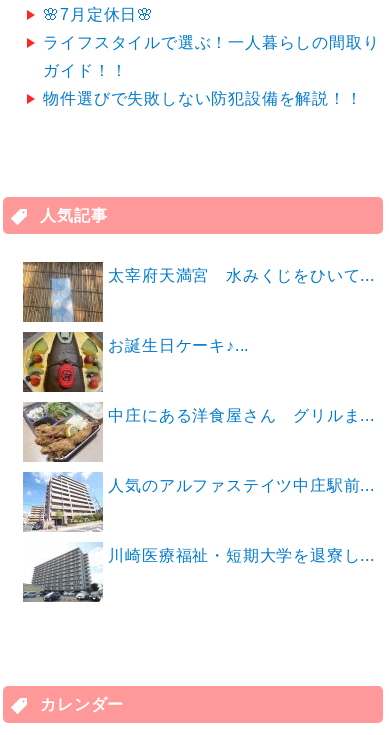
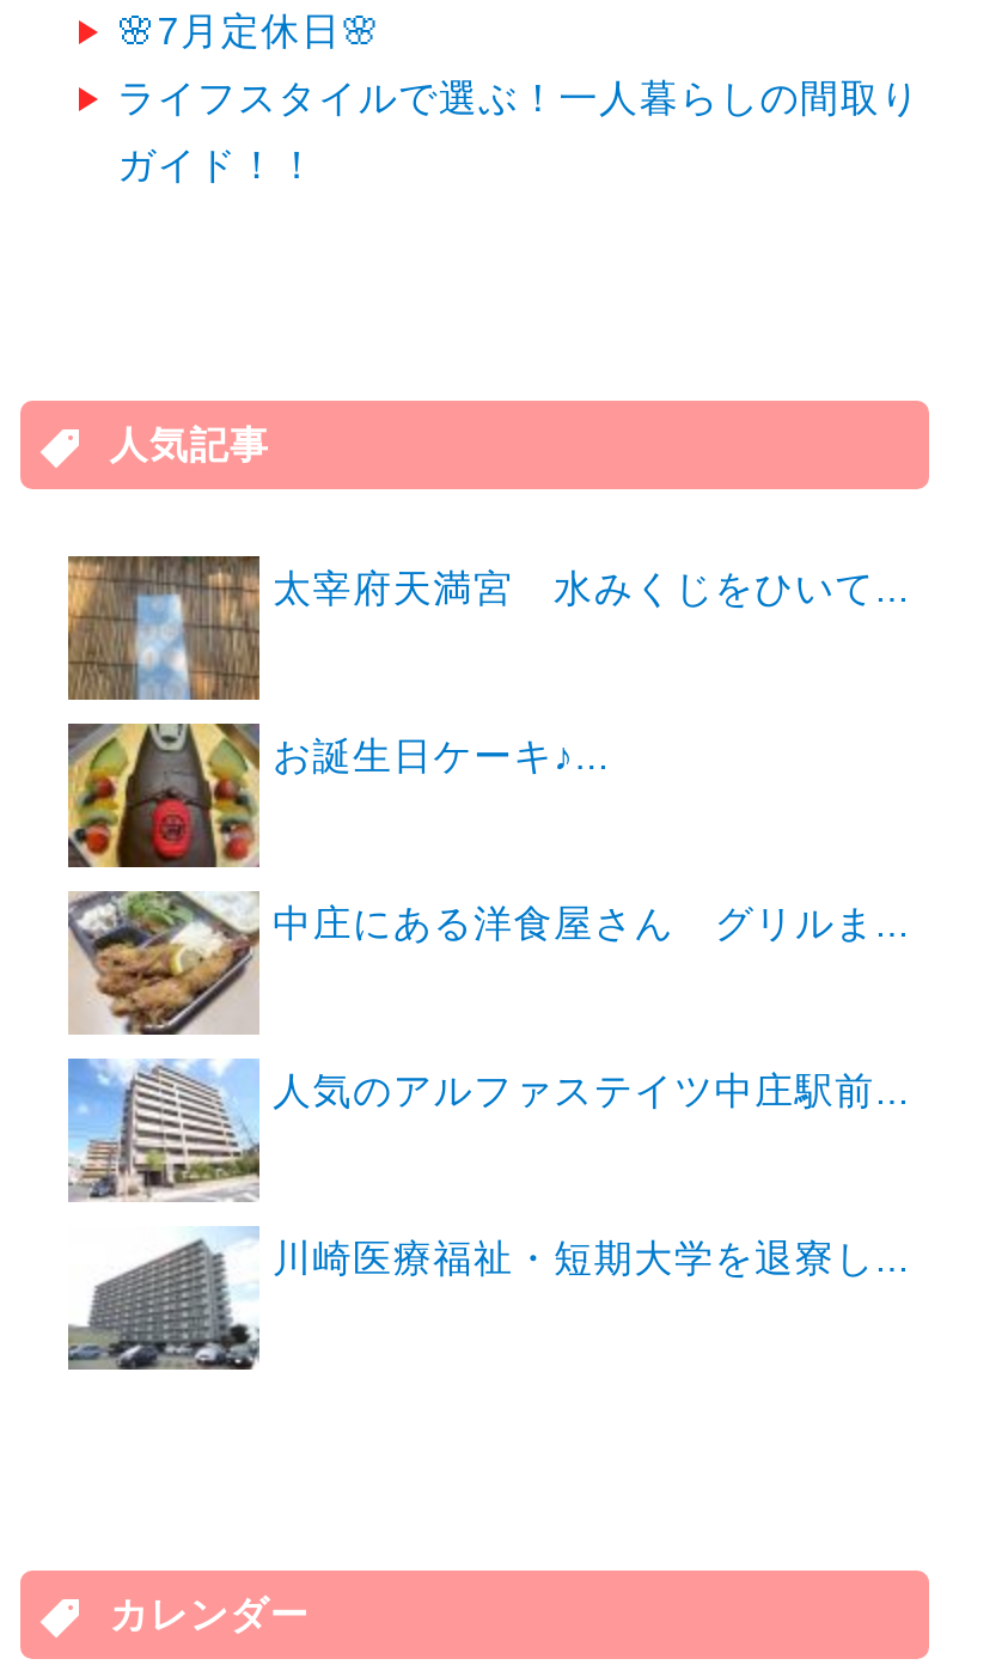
[43,90,363,107] 物件選びで失敗しない防犯設備を解説！！ -> none

